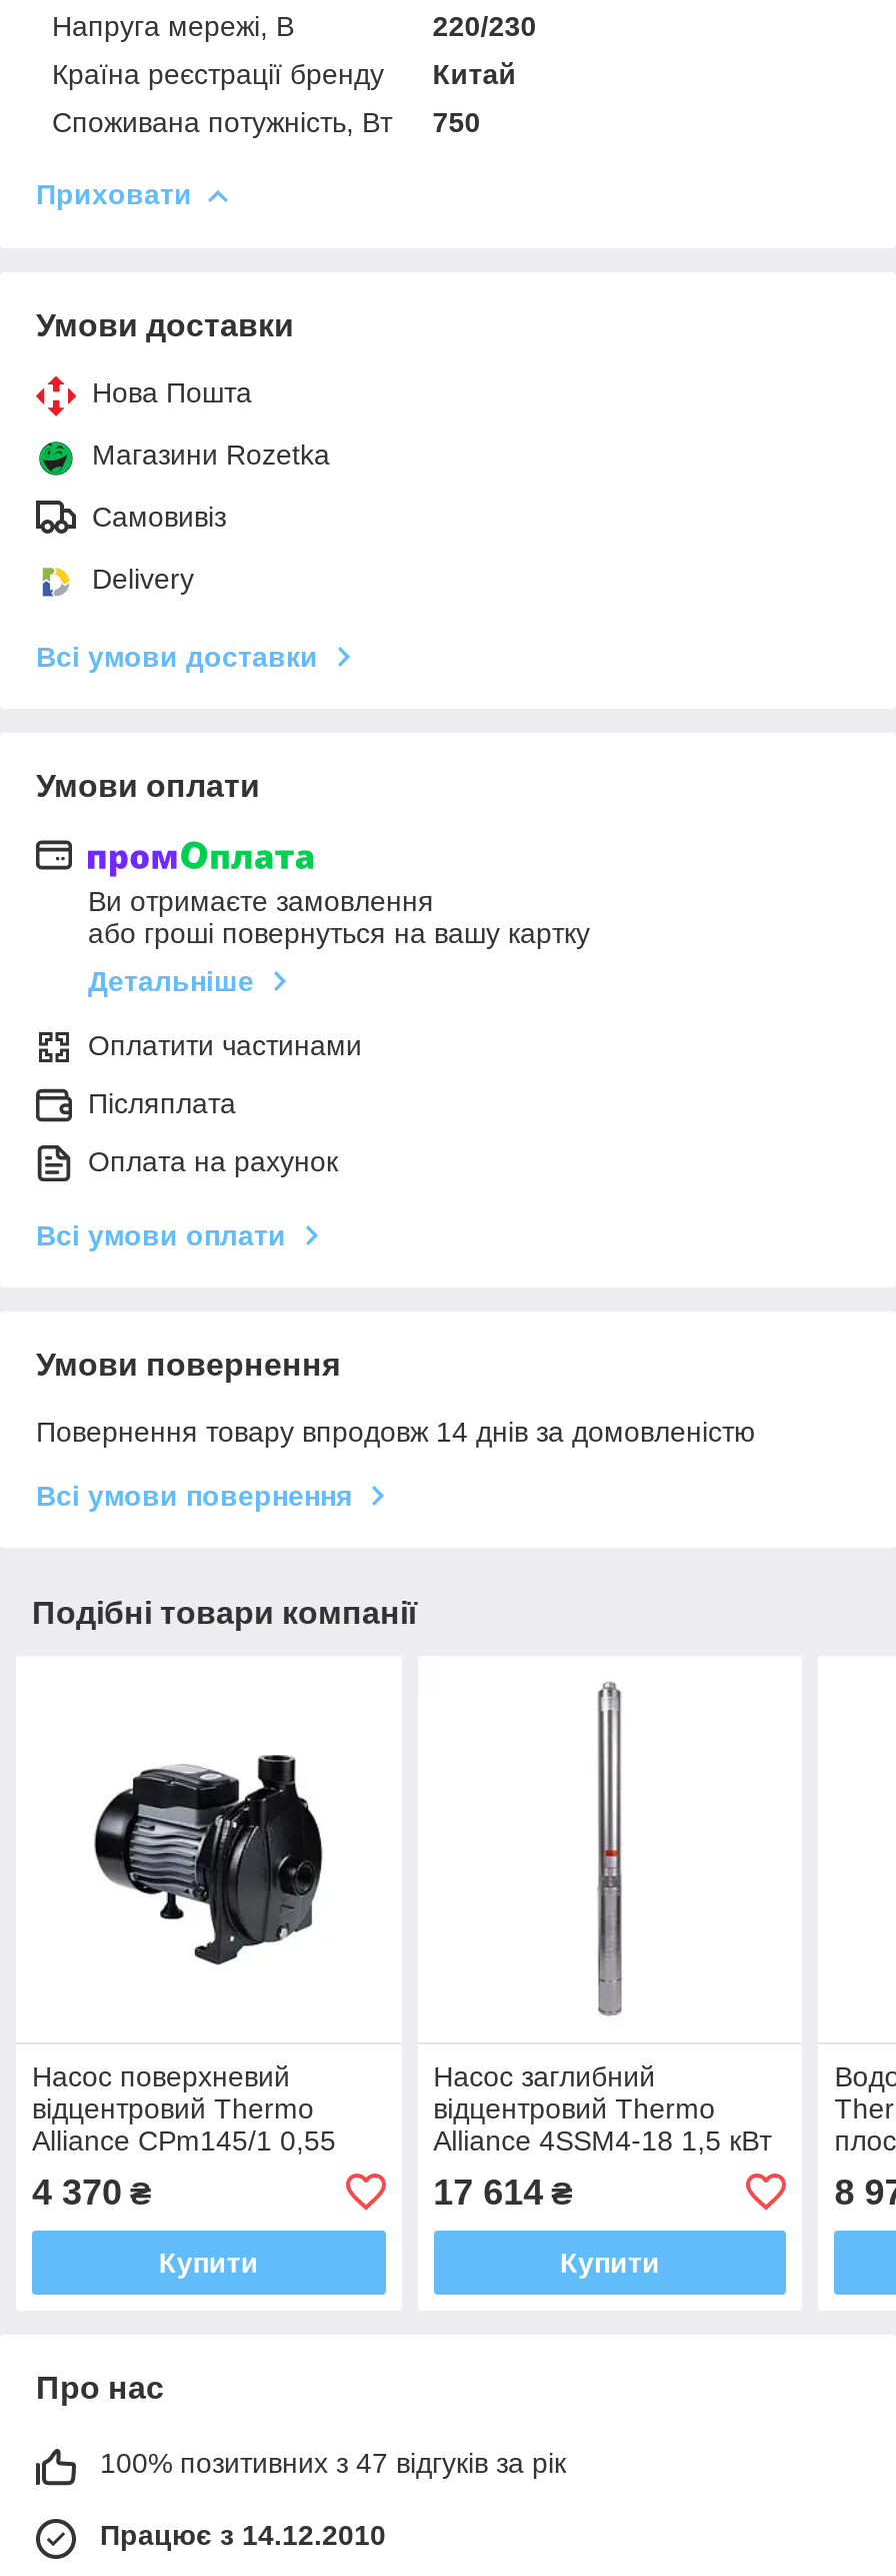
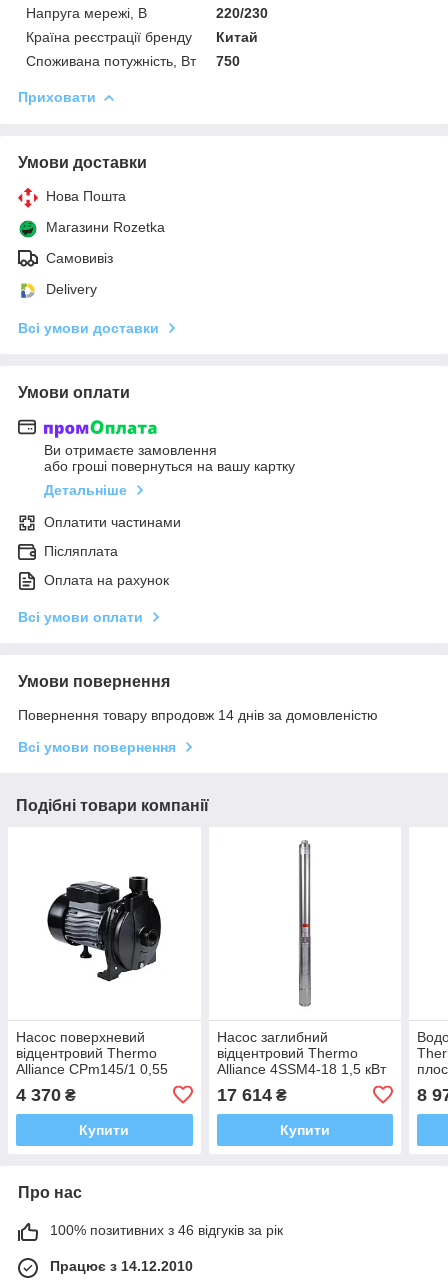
[100,2446,566,2478] 100% позитивних з 47 відгуків за рік -> [50,1222,283,1238] 100% позитивних з 46 відгуків за рік

